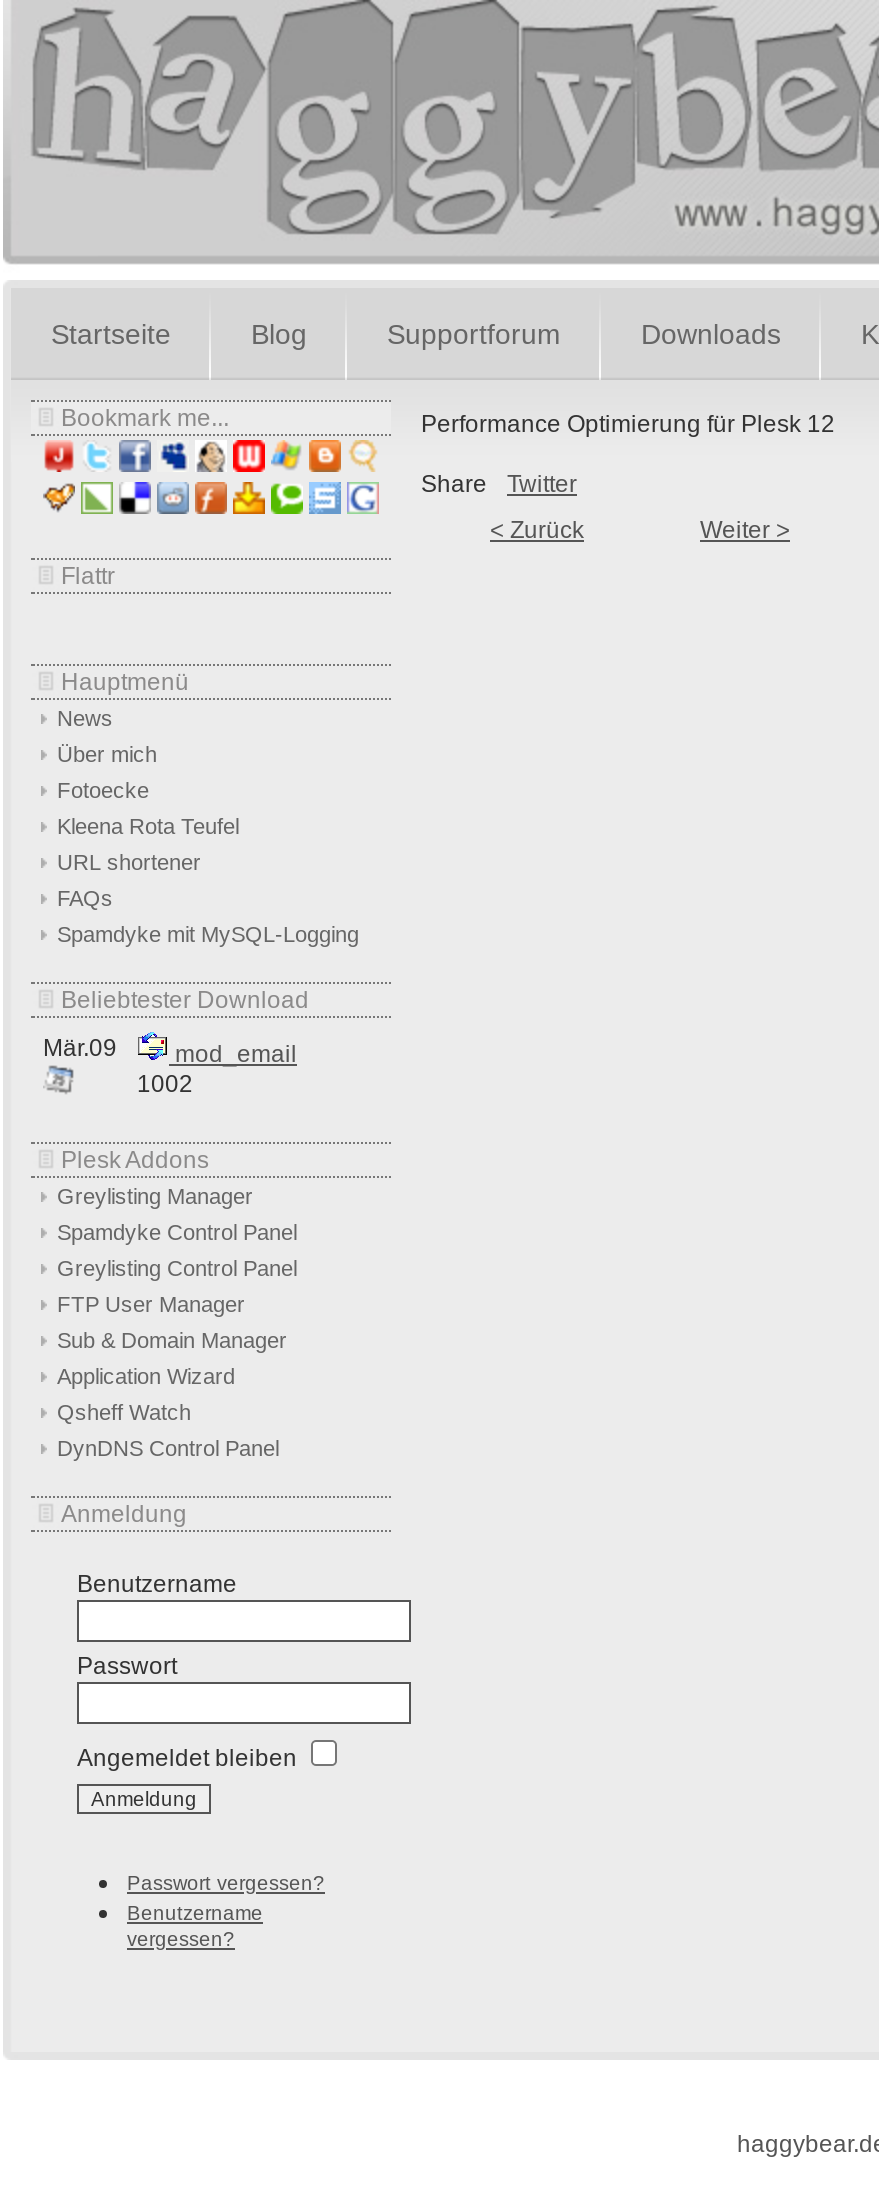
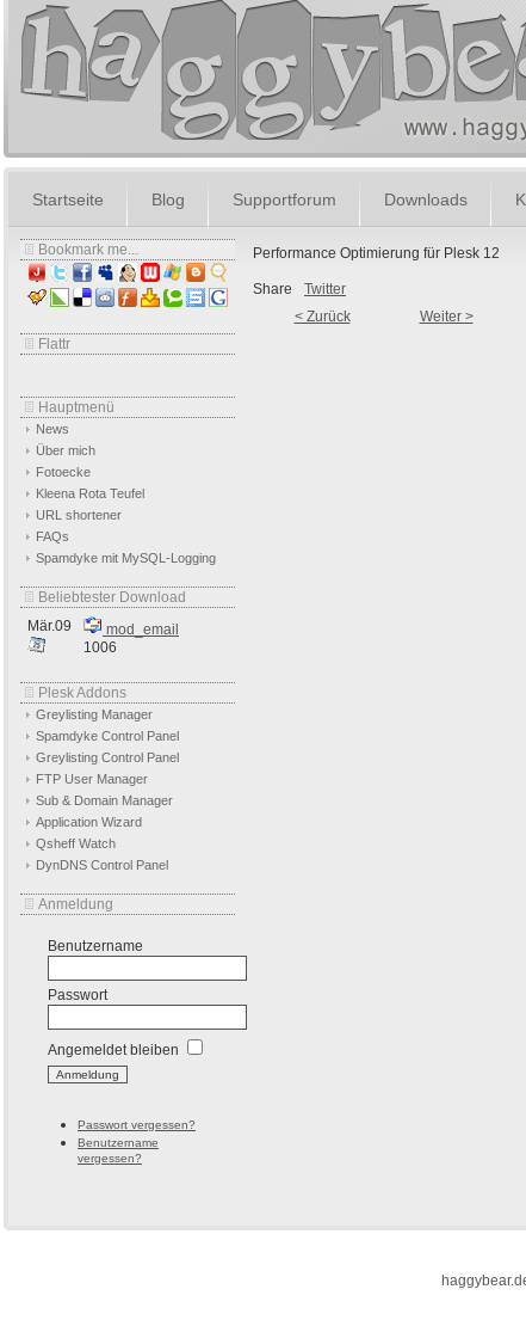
[137,1070,193,1098] 1002 -> [83,639,117,656] 1006

